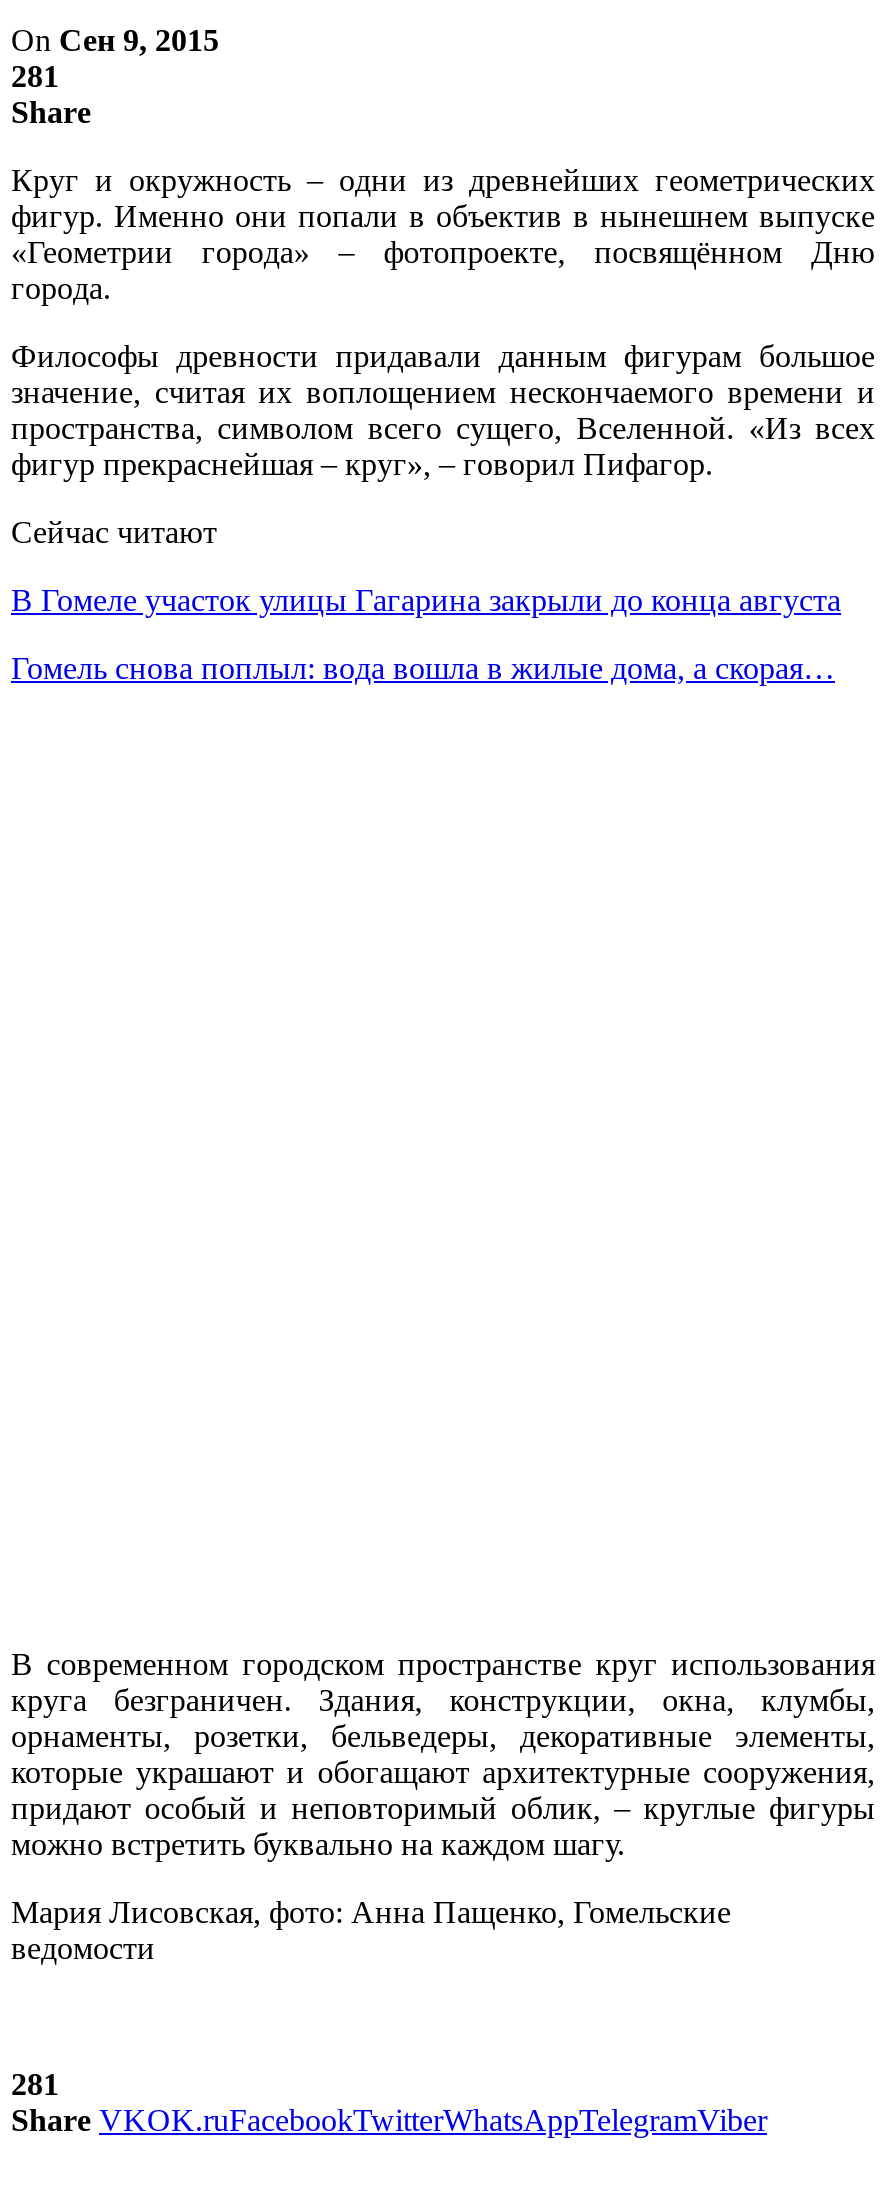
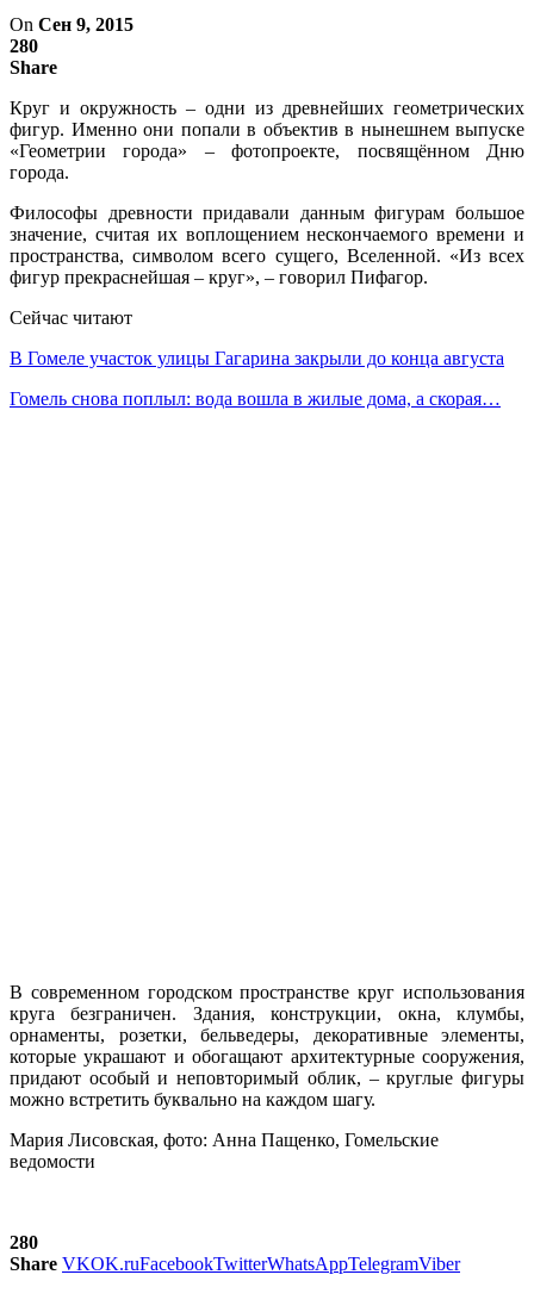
[11,59,59,93] 281 -> [10,36,38,56] 280
[11,2067,59,2101] 281 -> [10,1232,38,1252] 280

